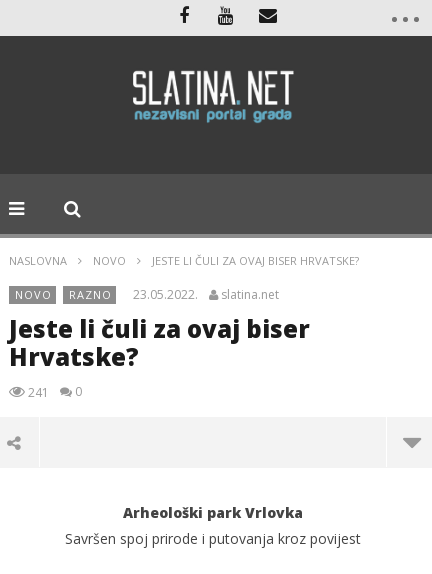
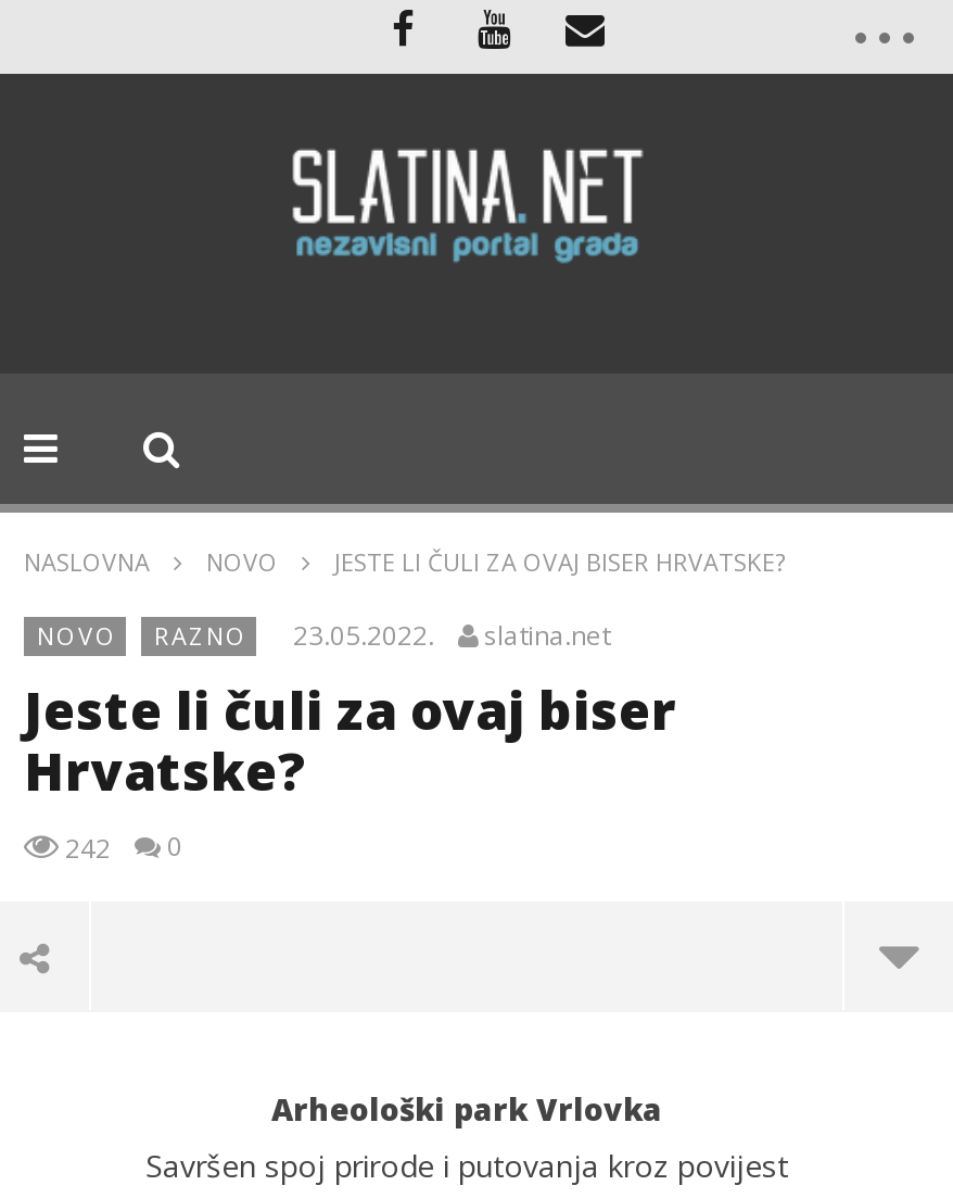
[28,383,82,401] 241 0 -> [65,828,182,867] 242 0

